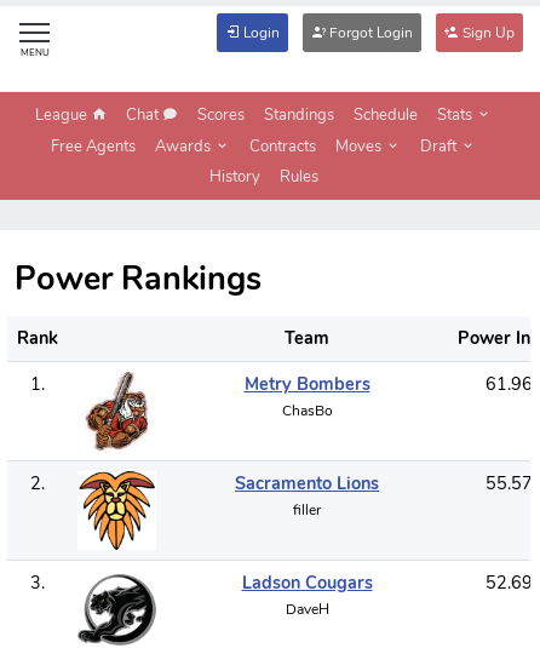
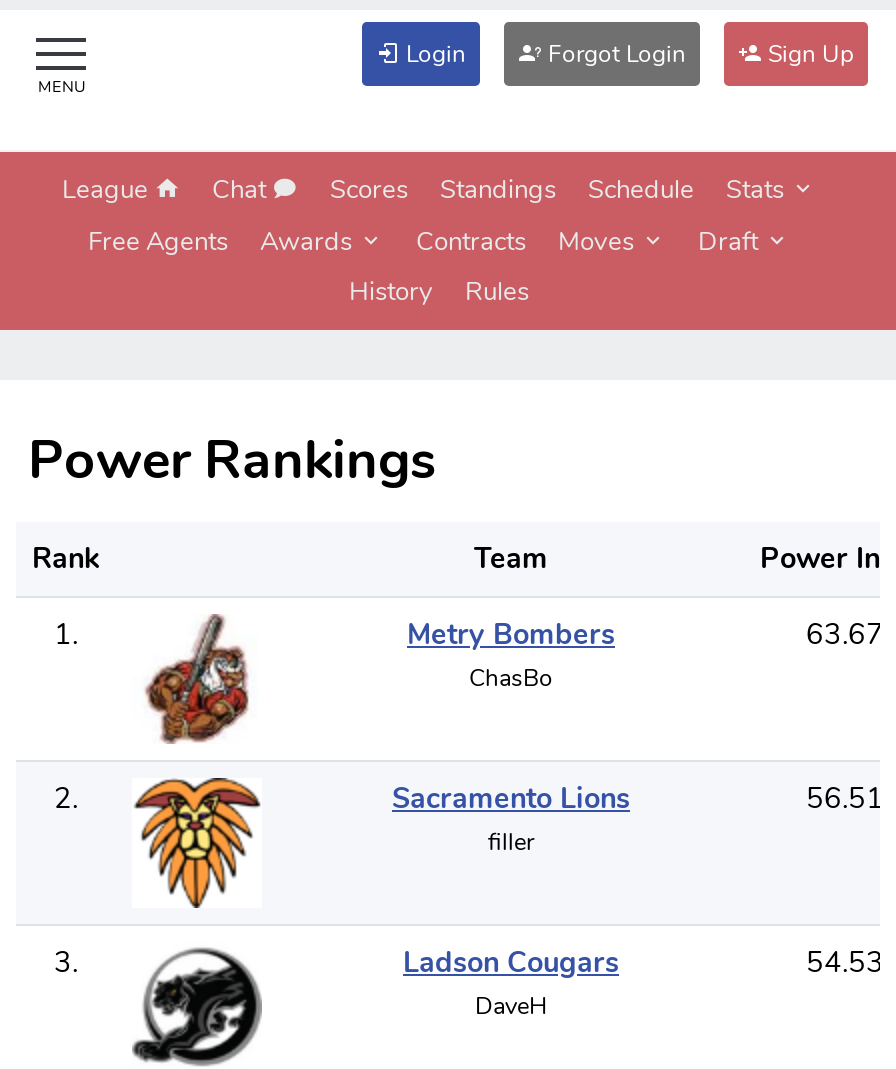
[486,372,533,396] 61.96 -> [806,614,884,654] 63.67
[486,471,533,495] 55.57 -> [806,778,884,818] 56.51
[486,570,533,595] 52.69 -> [806,942,884,982] 54.53

